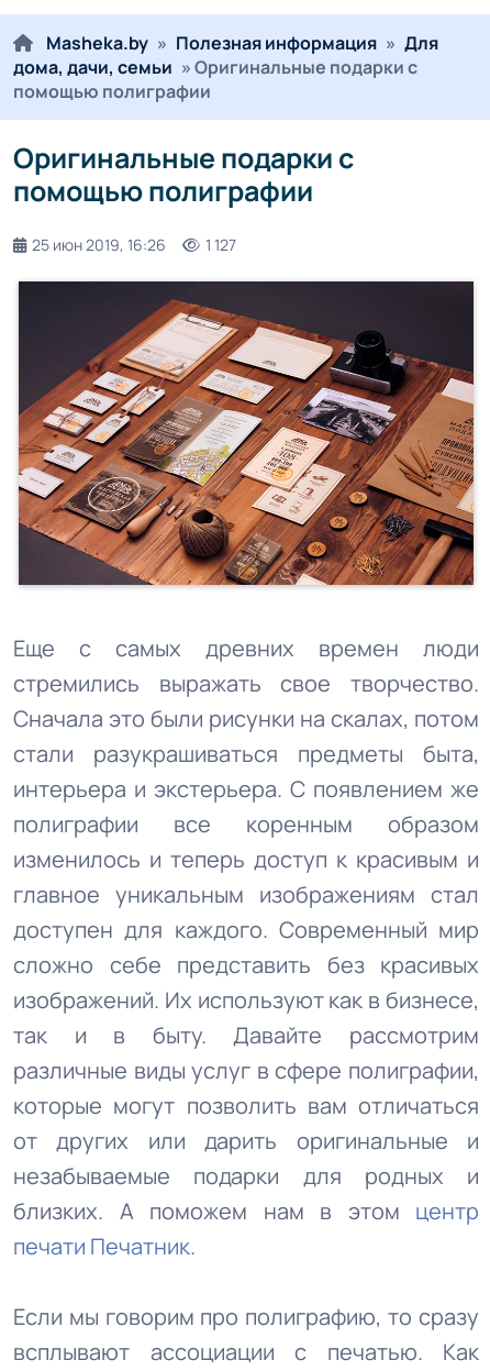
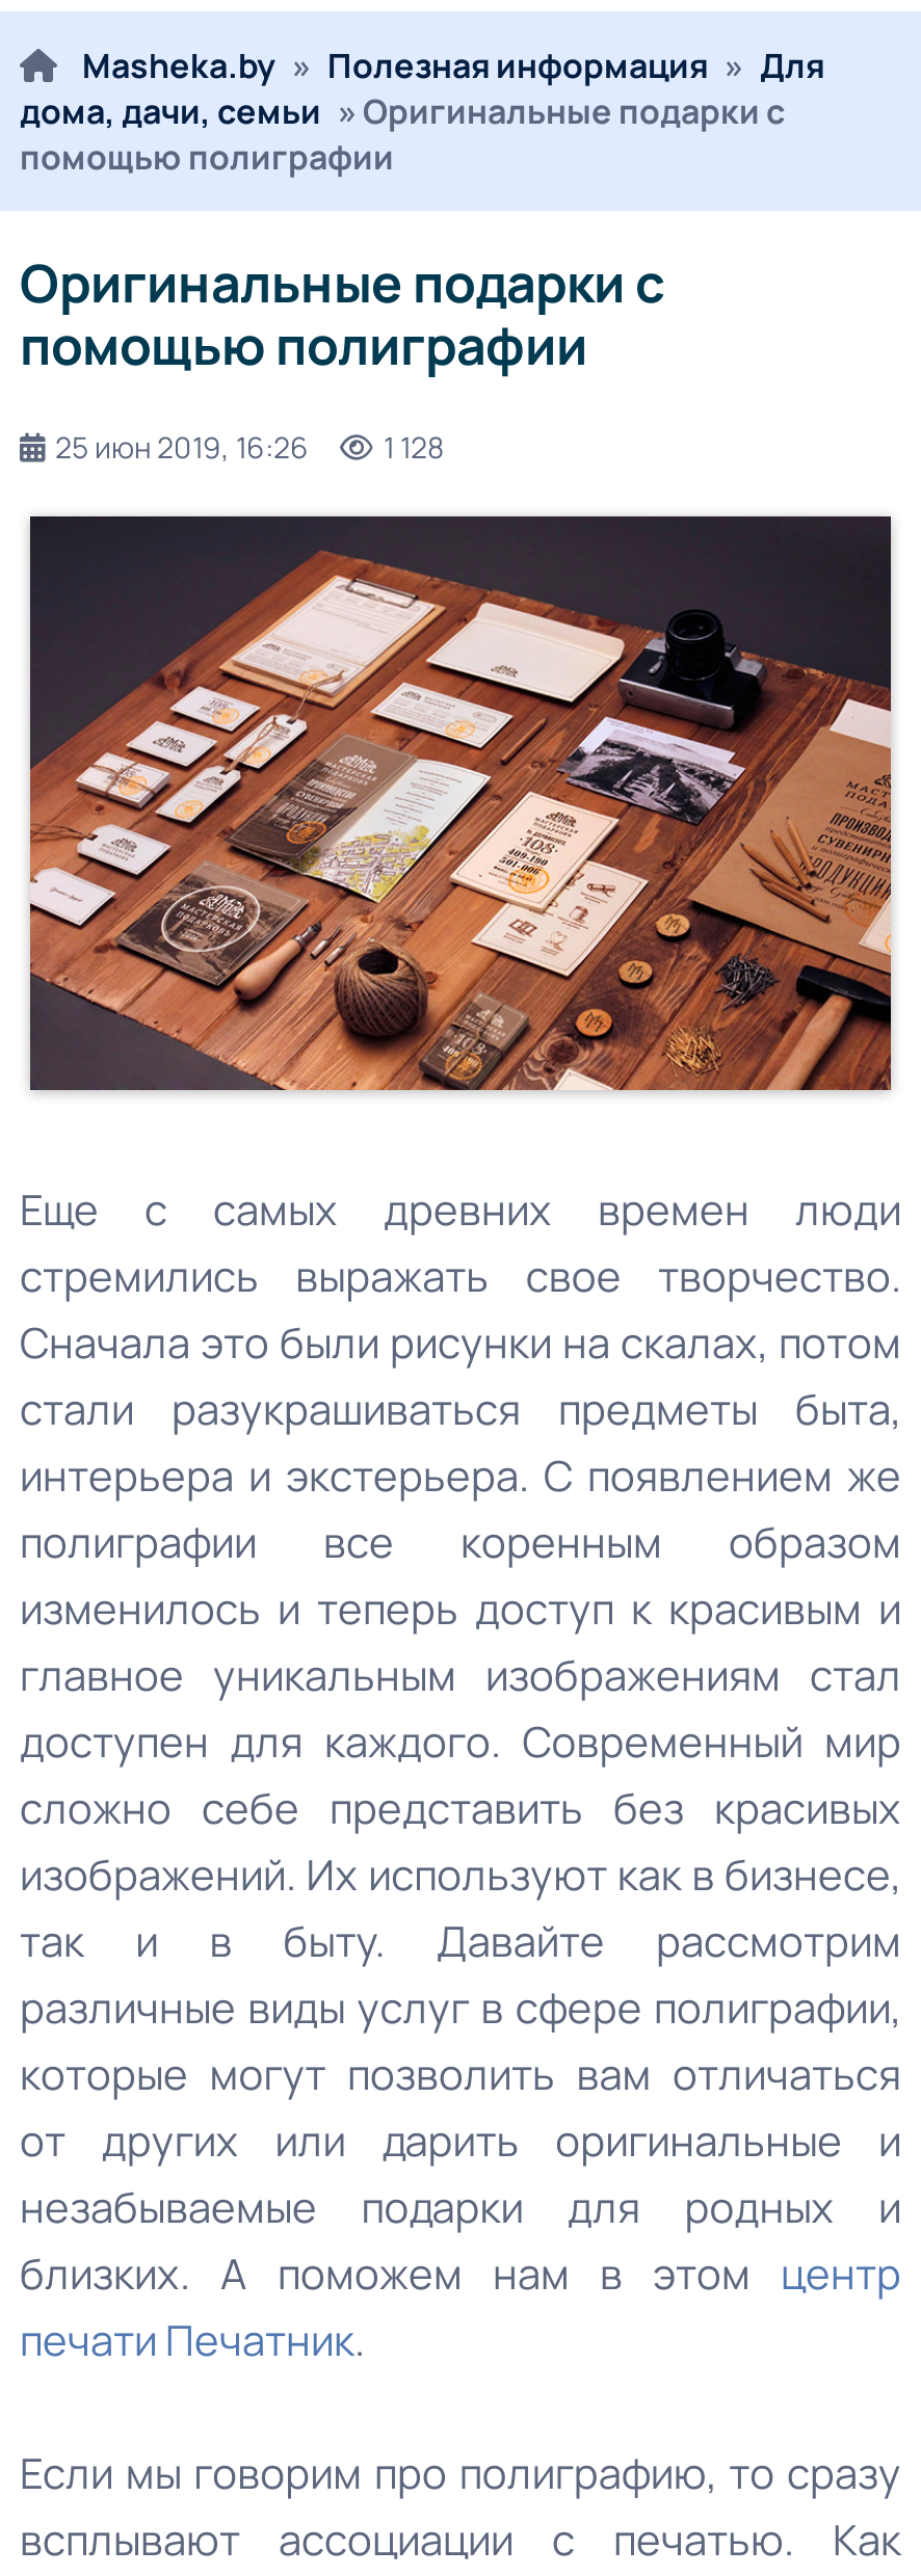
[32,234,236,255] 25 июн 2019, 16:26 1 127 -> [55,427,444,467] 25 июн 2019, 16:26 1 128

